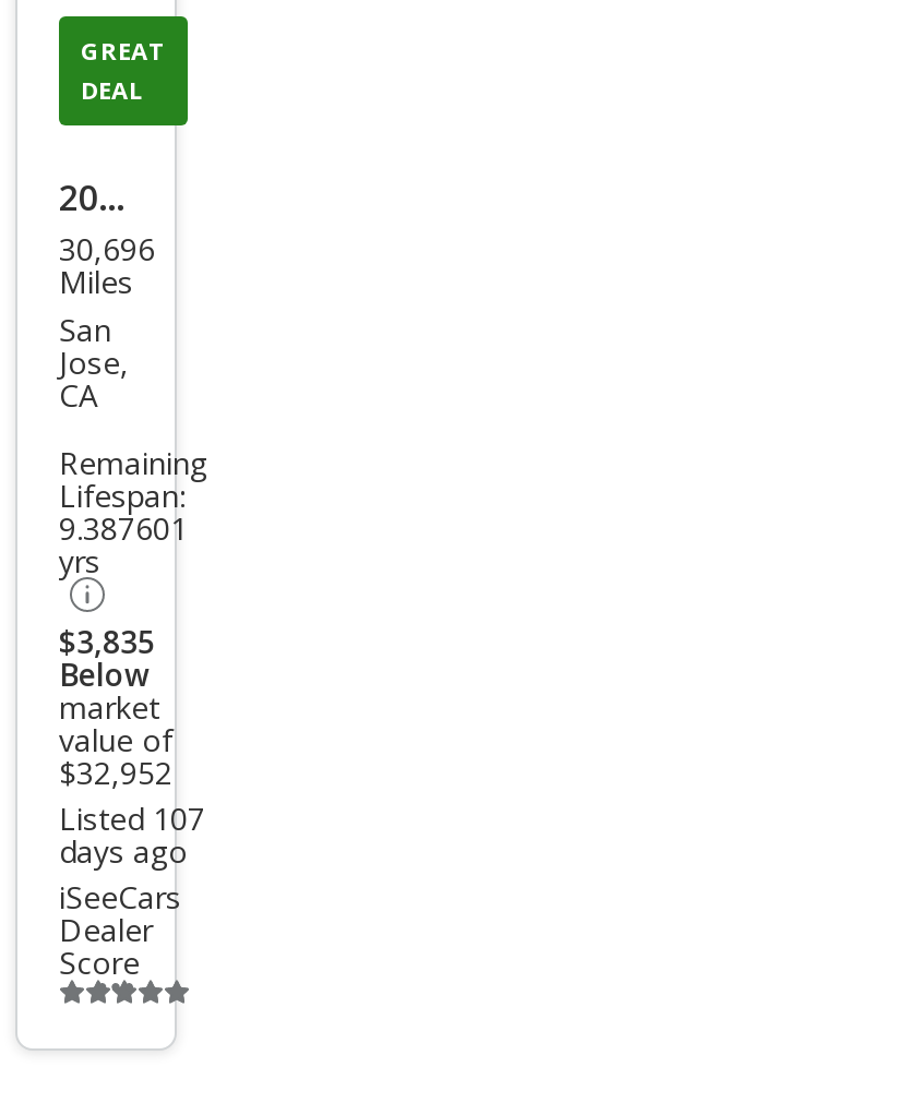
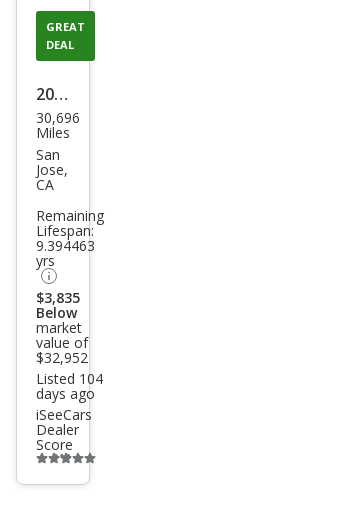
[59,508,188,549] 9.387601 -> [36,236,95,255] 9.394463
[59,799,205,840] Listed 107 -> [36,369,103,388] Listed 104

